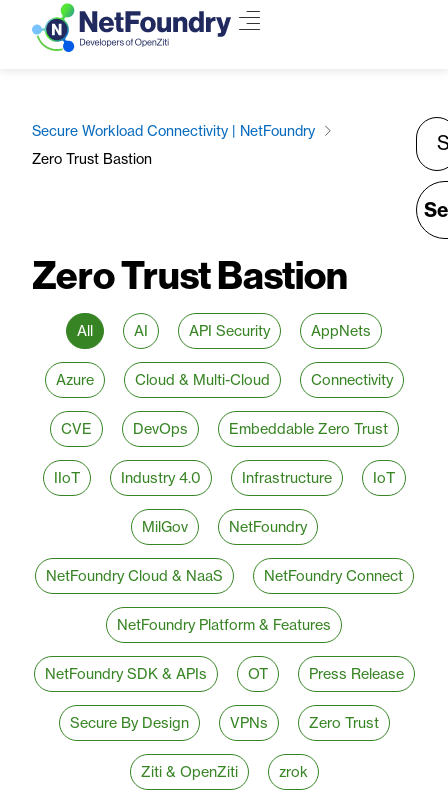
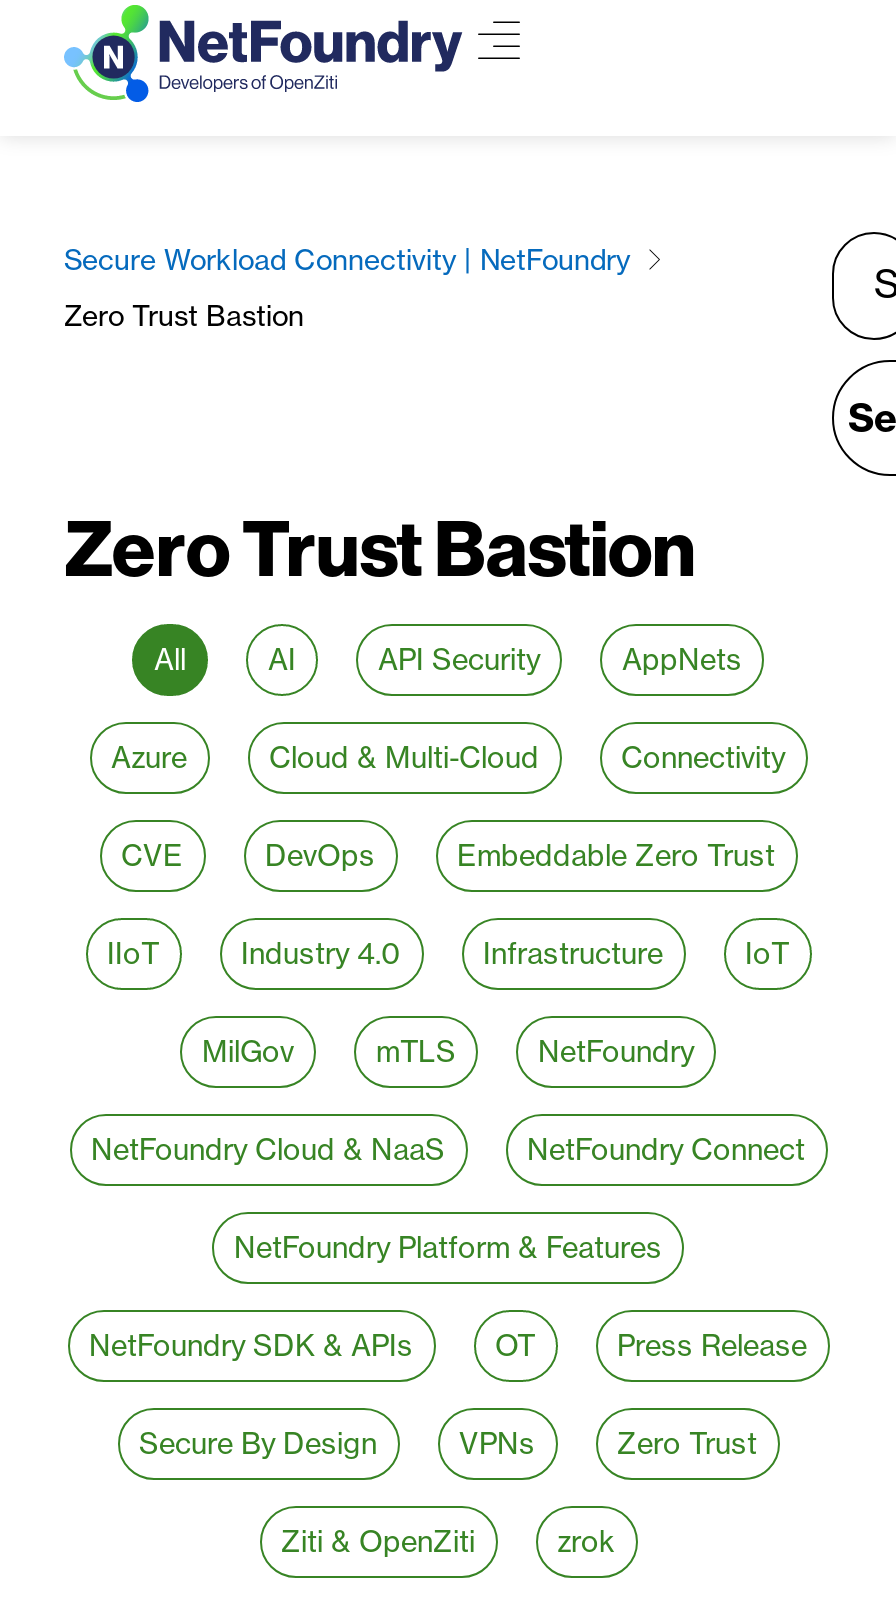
none -> [376,1034,456,1070] mTLS

